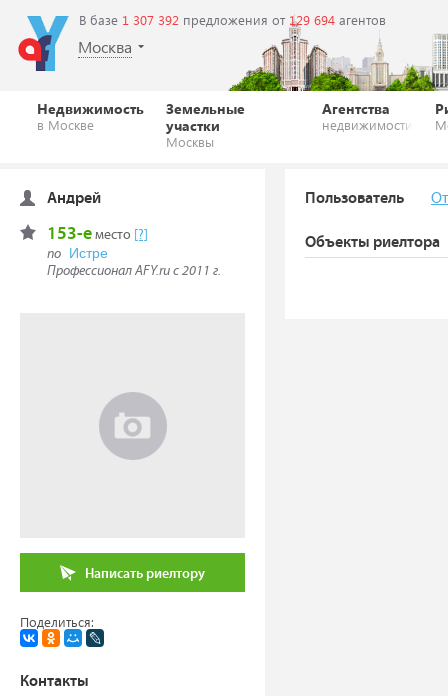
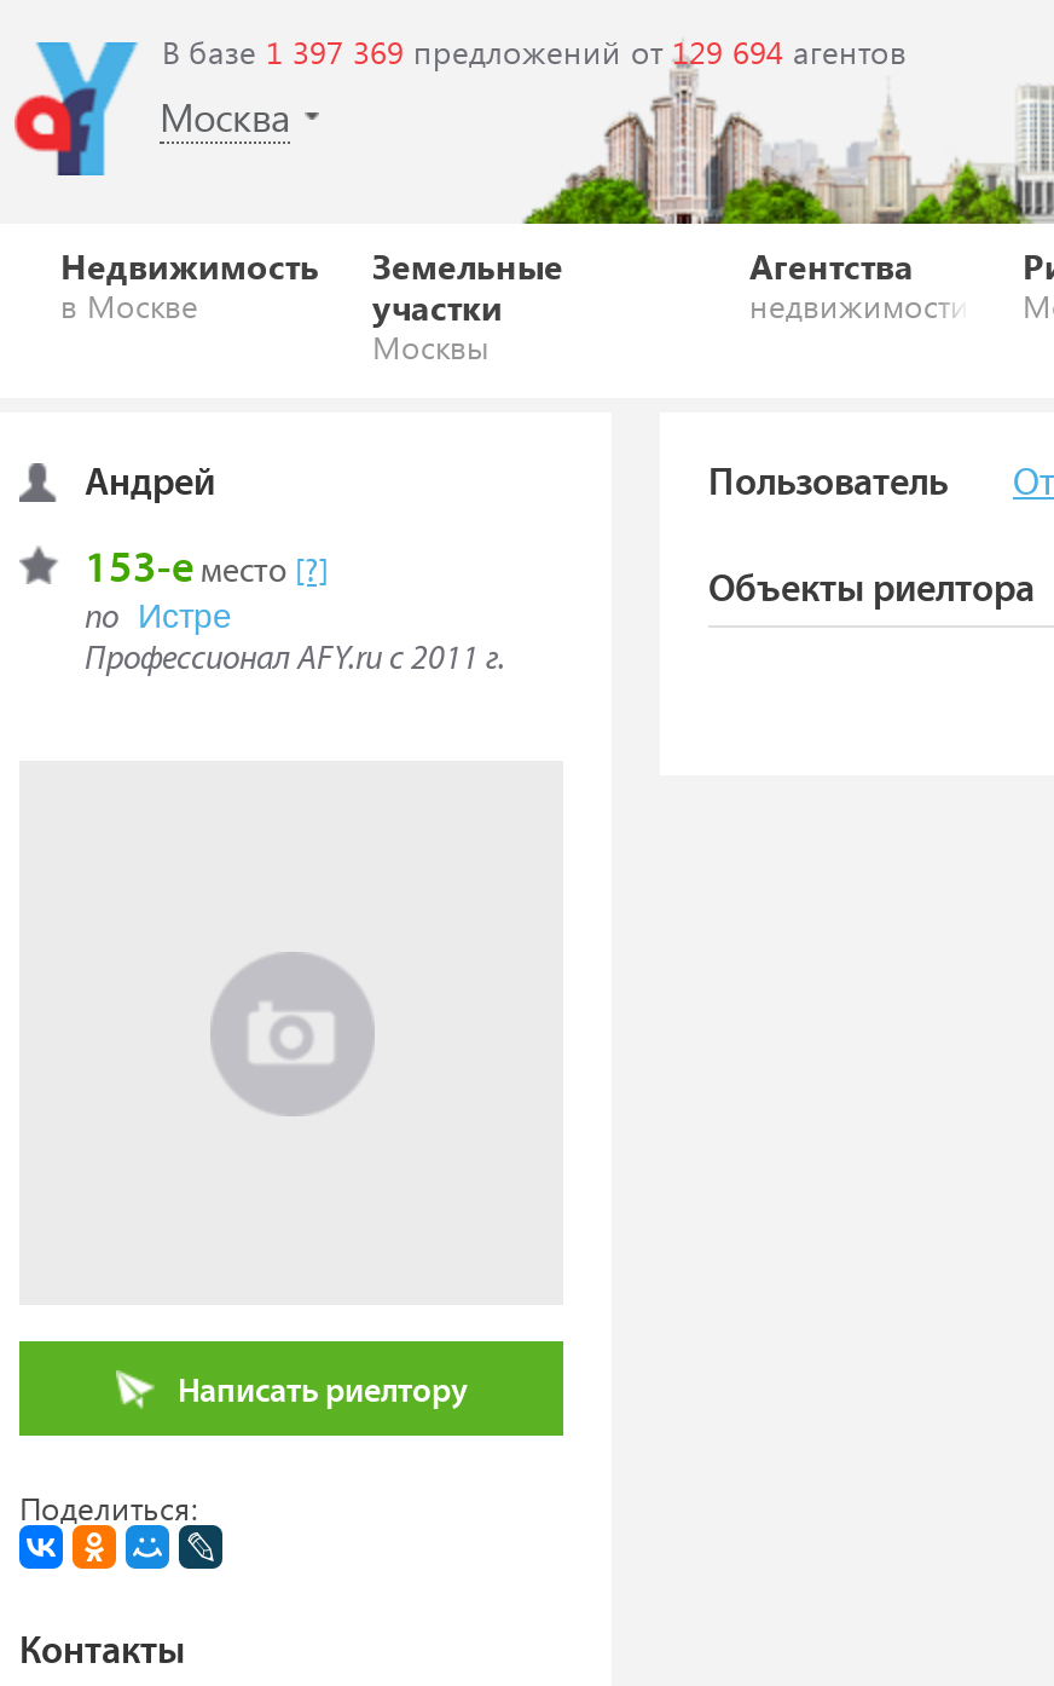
[79,11,390,28] В базе 1 307 392 предложения от 129 694 агентов -> [162,30,916,71] В базе 1 397 369 предложений от 129 694 агентов

